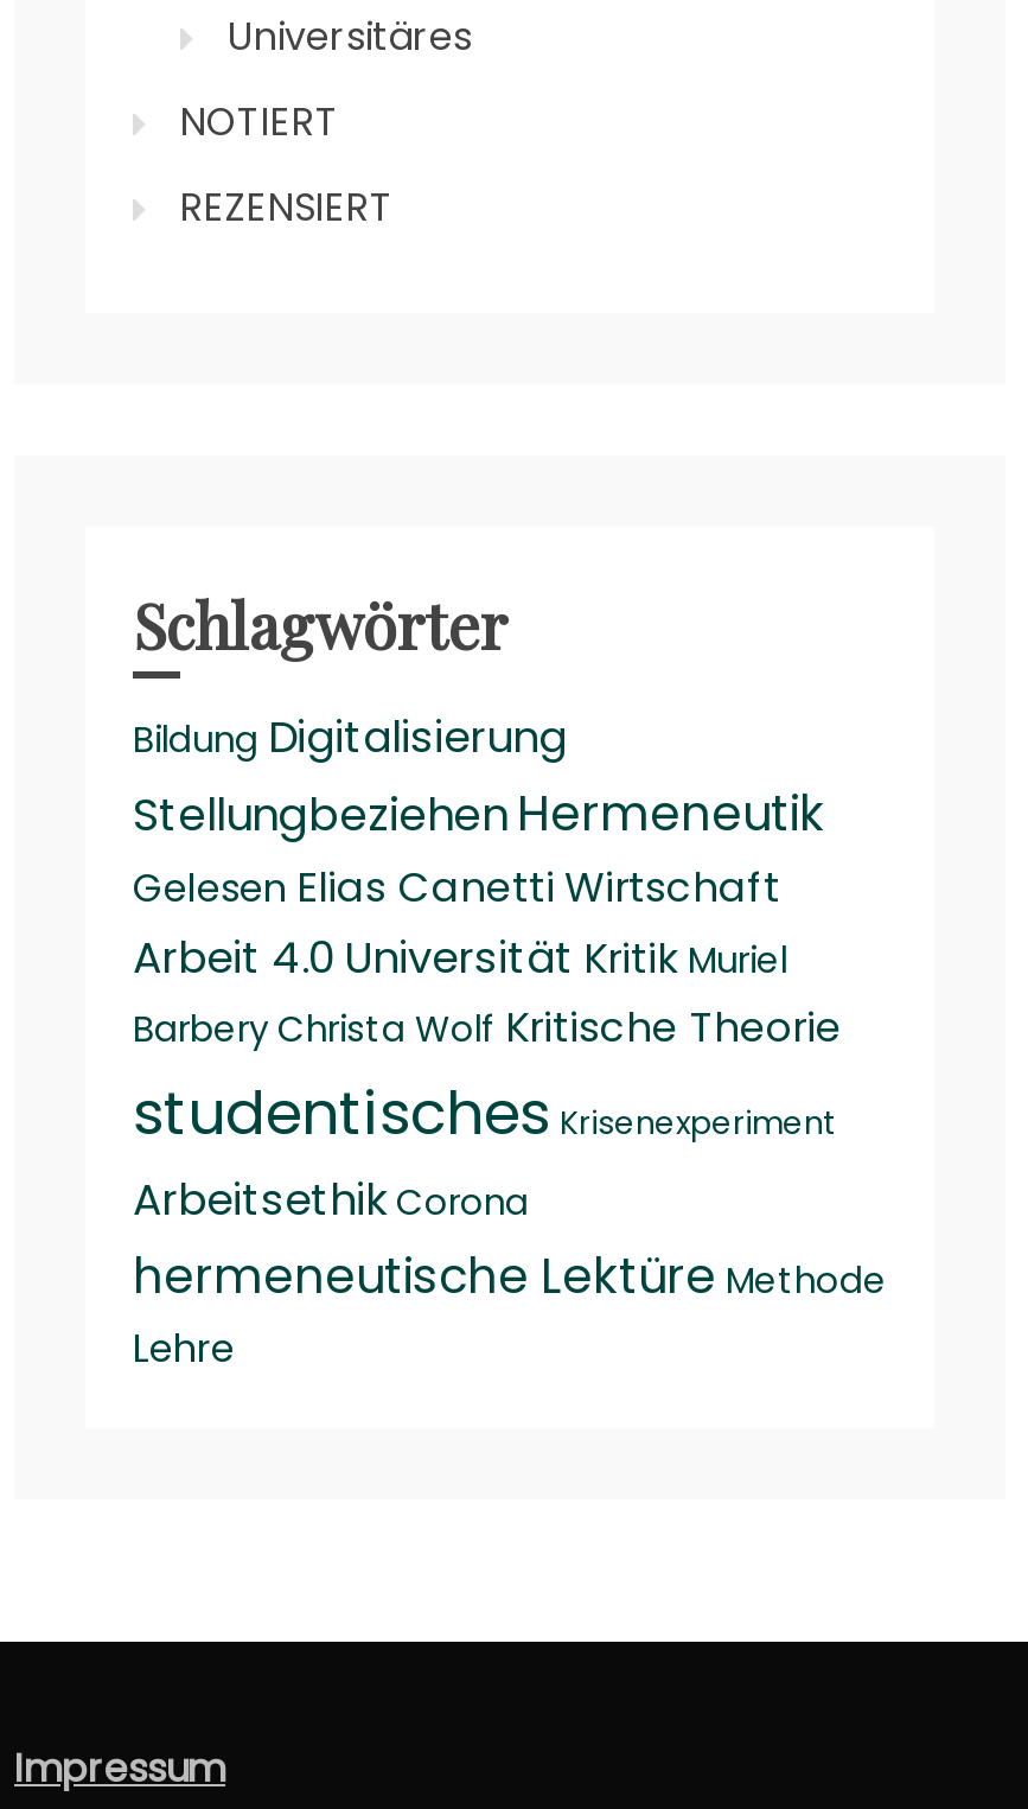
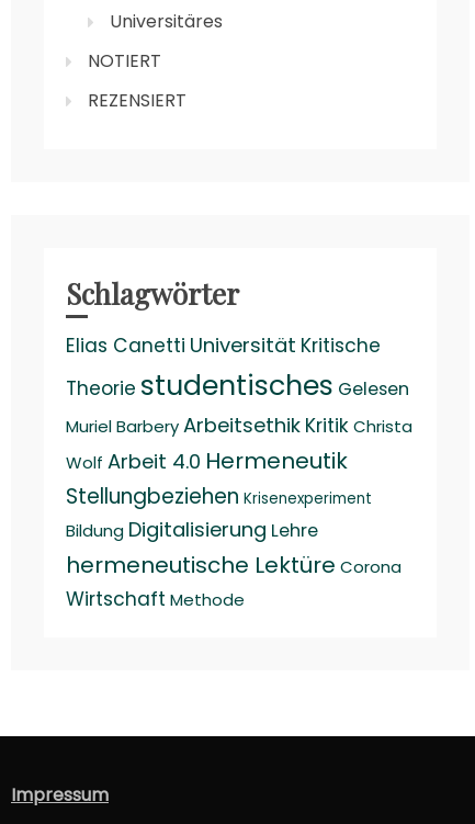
[133,708,887,1377] Bildung Digitalisierung | Stellungbeziehen Hermeneutik | Gelesen Elias Canetti Wirtschaft | Arbeit 4.0 Universität Kritik Muriel | Barbery Christa Wolf Kritische Theorie | studentisches Krisenexperiment | Arbeitsethik Corona | hermeneutische Lektüre Methode | Lehre -> [66,332,412,613] Elias Canetti Universität Kritische | Theorie studentisches Gelesen | Muriel Barbery Arbeitsethik Kritik Christa | Wolf Arbeit 4.0 Hermeneutik | Stellungbeziehen Krisenexperiment | Bildung Digitalisierung Lehre | hermeneutische Lektüre Corona | Wirtschaft Methode

